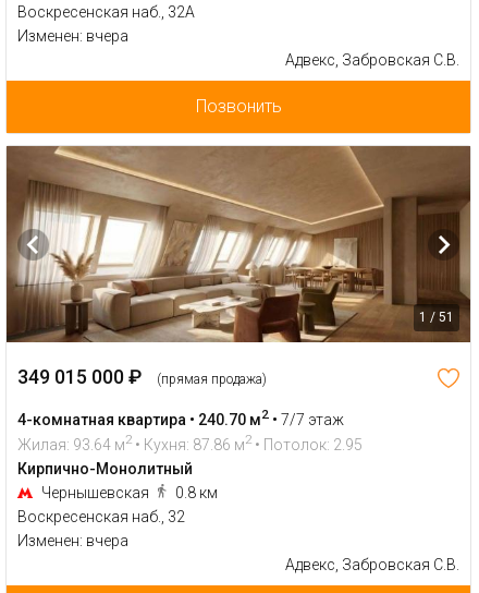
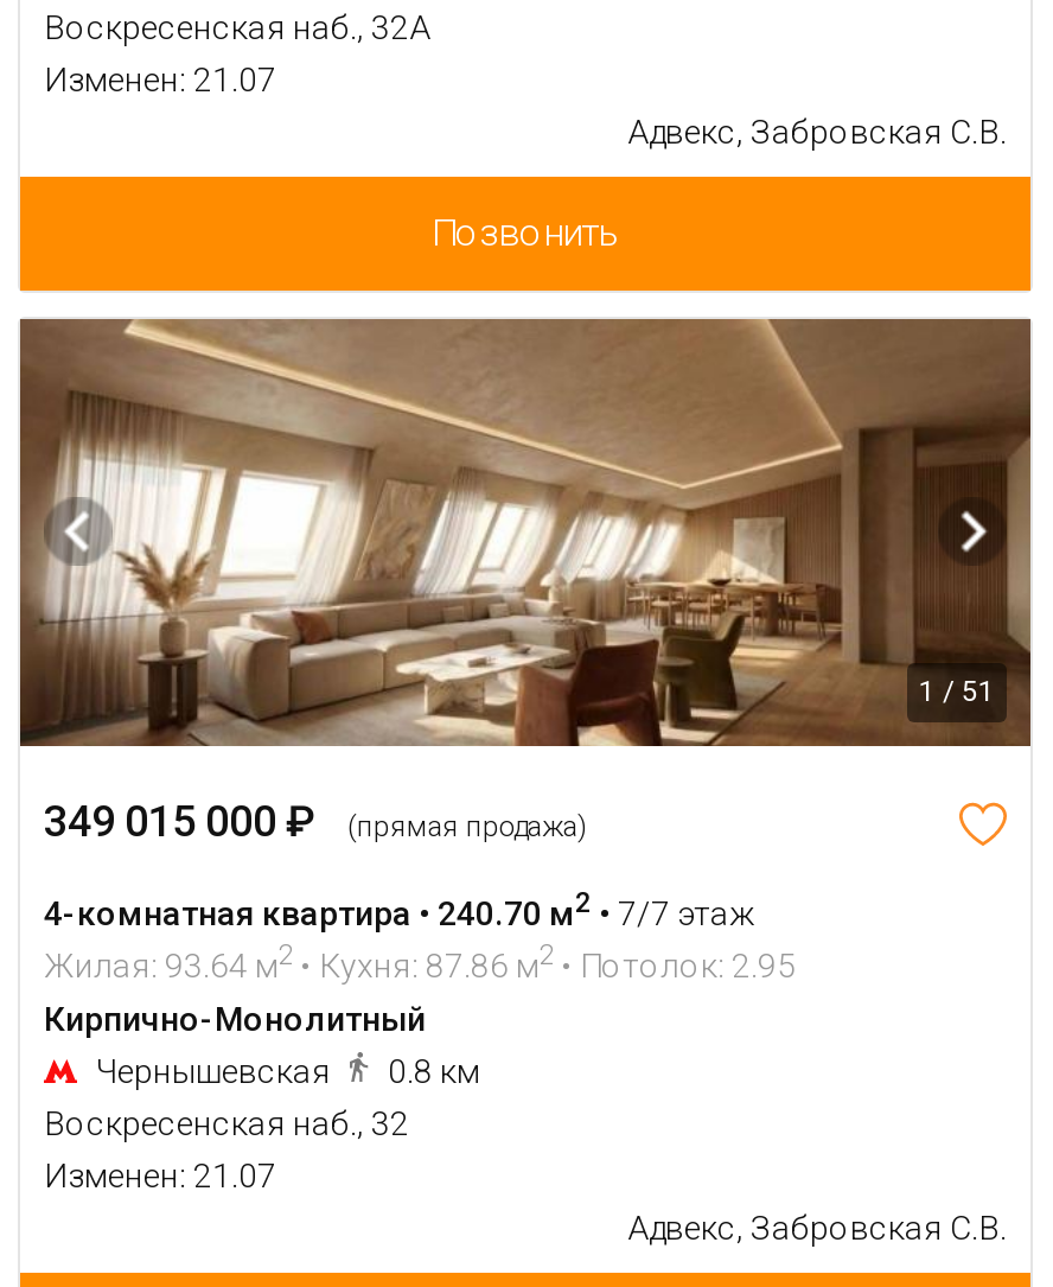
[17,28,128,45] Изменен: вчера -> [44,60,276,98] Изменен: 21.07
[17,532,128,549] Изменен: вчера -> [44,1157,276,1195] Изменен: 21.07

